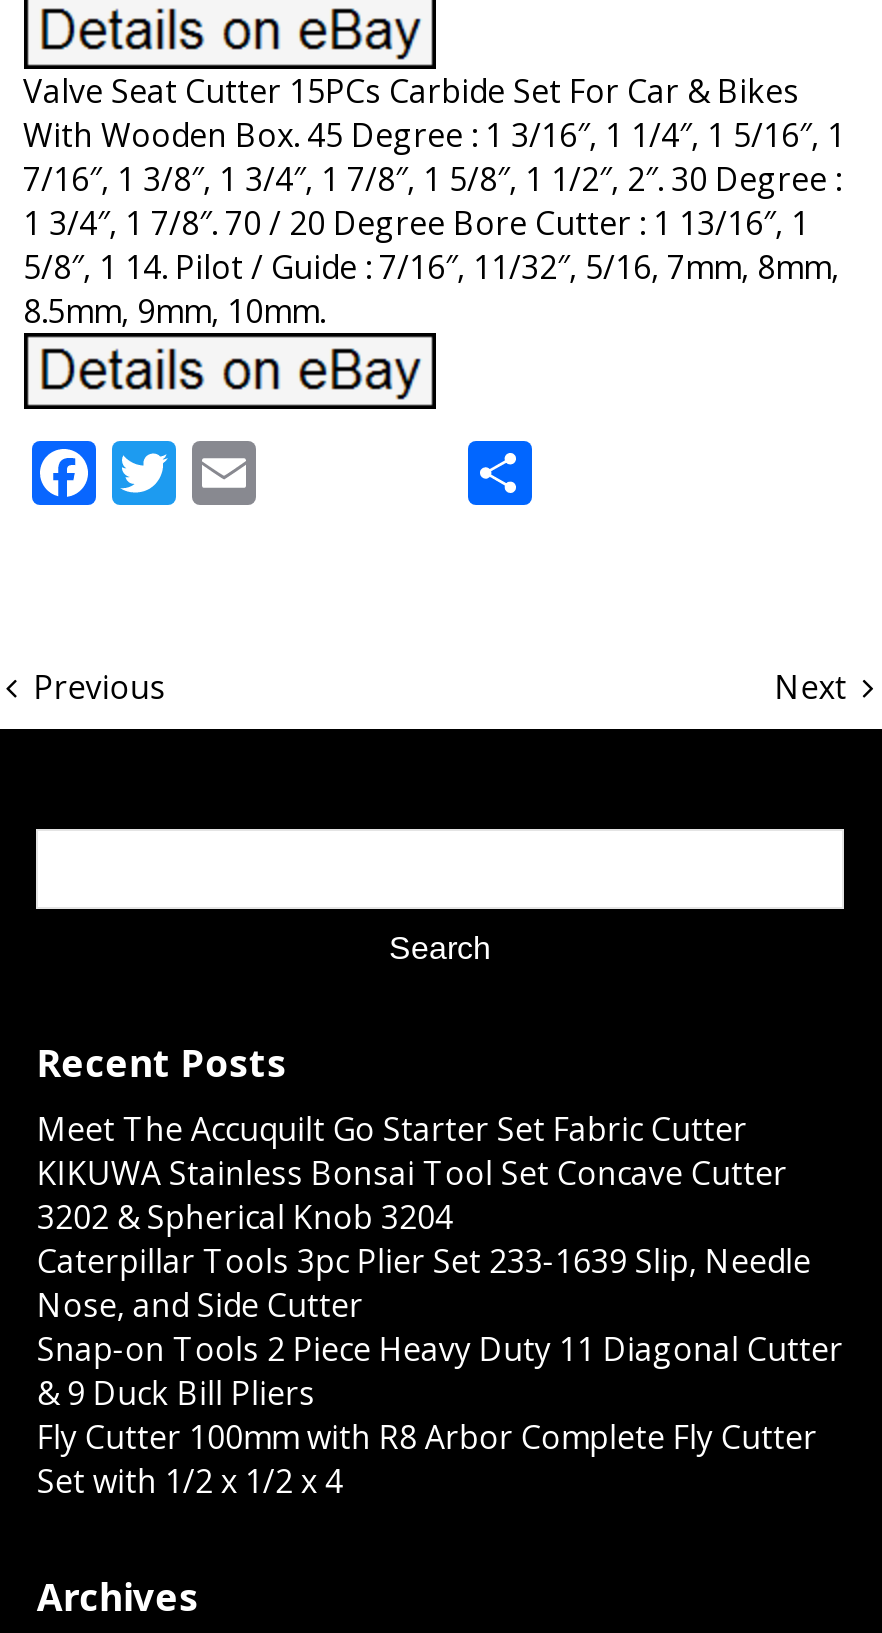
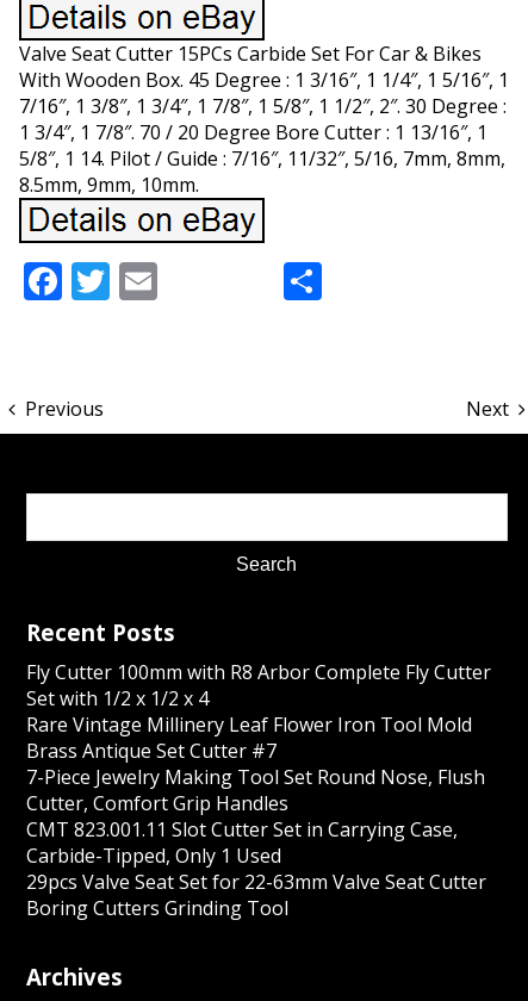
[37,1107,843,1415] Meet The Accuquilt Go Starter Set Fabric Cutter | KIKUWA Stainless Bonsai Tool Set Concave Cutter | 3202 & Spherical Knob 3204 | Caterpillar Tools 3pc Plier Set 233-1639 Slip, Needle | Nose, and Side Cutter | Snap-on Tools 2 Piece Heavy Duty 11 Diagonal Cutter | & 9 Duck Bill Pliers -> none
moved [37,1415,817,1503] -> [27,659,492,711]: Fly Cutter 100mm with R8 Arbor Complete Fly Cutter | Set with 1/2 x 1/2 x 4
none -> [27,711,487,921] Rare Vintage Millinery Leaf Flower Iron Tool Mold | Brass Antique Set Cutter #7 | 7-Piece Jewelry Making Tool Set Round Nose, Flush | Cutter, Comfort Grip Handles | CMT 823.001.11 Slot Cutter Set in Carrying Case, | Carbide-Tipped, Only 1 Used | 29pcs Valve Seat Set for 22-63mm Valve Seat Cutter | Boring Cutters Grinding Tool

